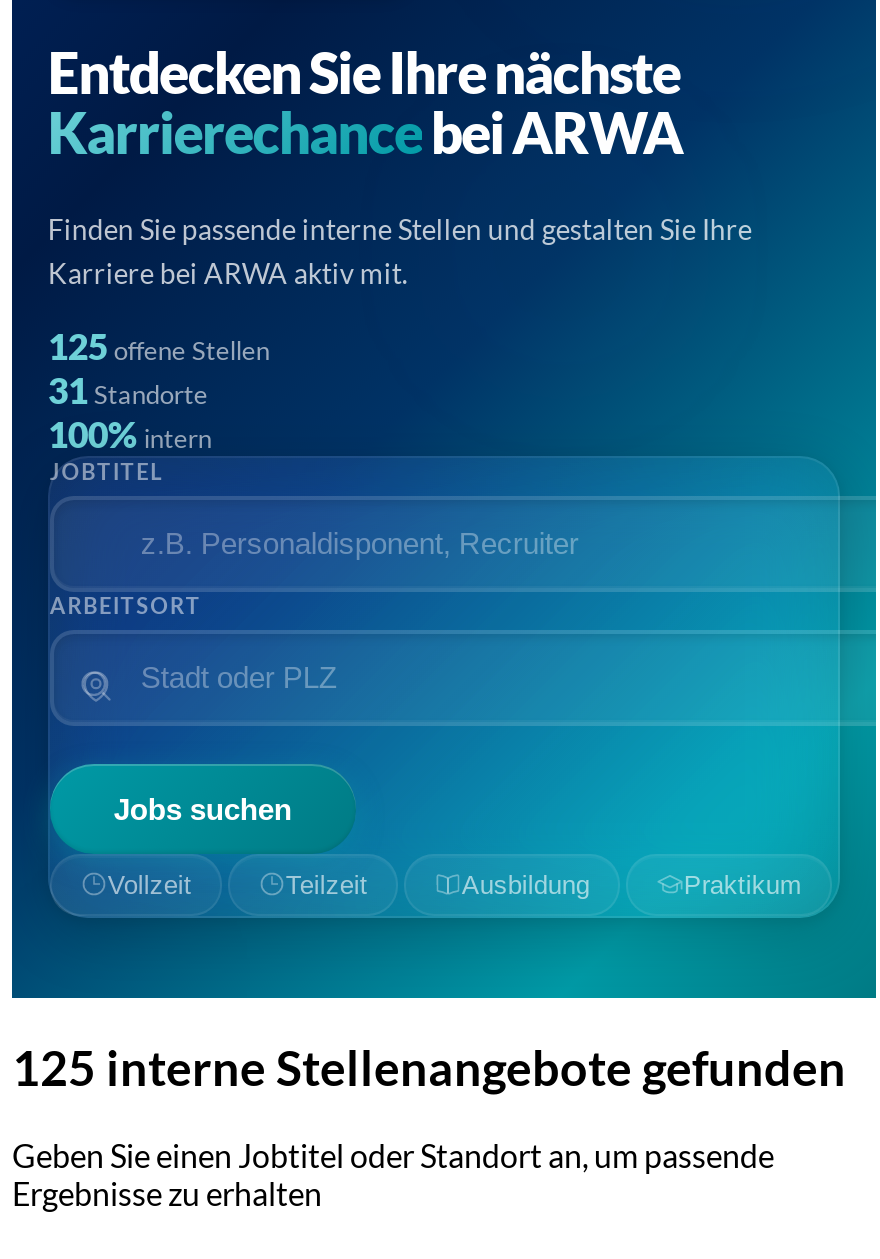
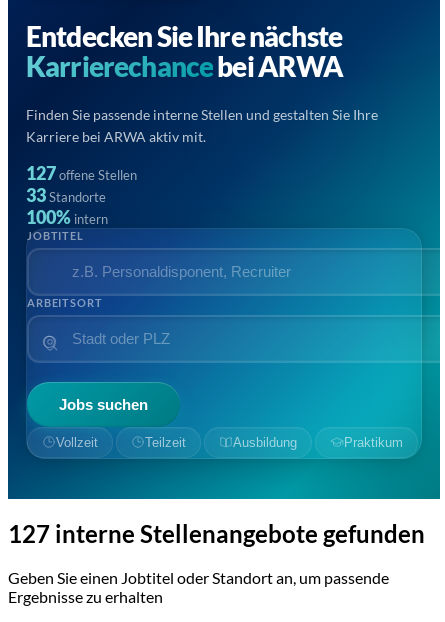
[48,324,270,368] 125 offene Stellen -> [26,162,137,184] 127 offene Stellen
[48,368,208,412] 31 Standorte -> [26,184,106,206] 33 Standorte
[12,1038,846,1096] 125 interne Stellenangebote gefunden -> [8,519,425,548] 127 interne Stellenangebote gefunden

